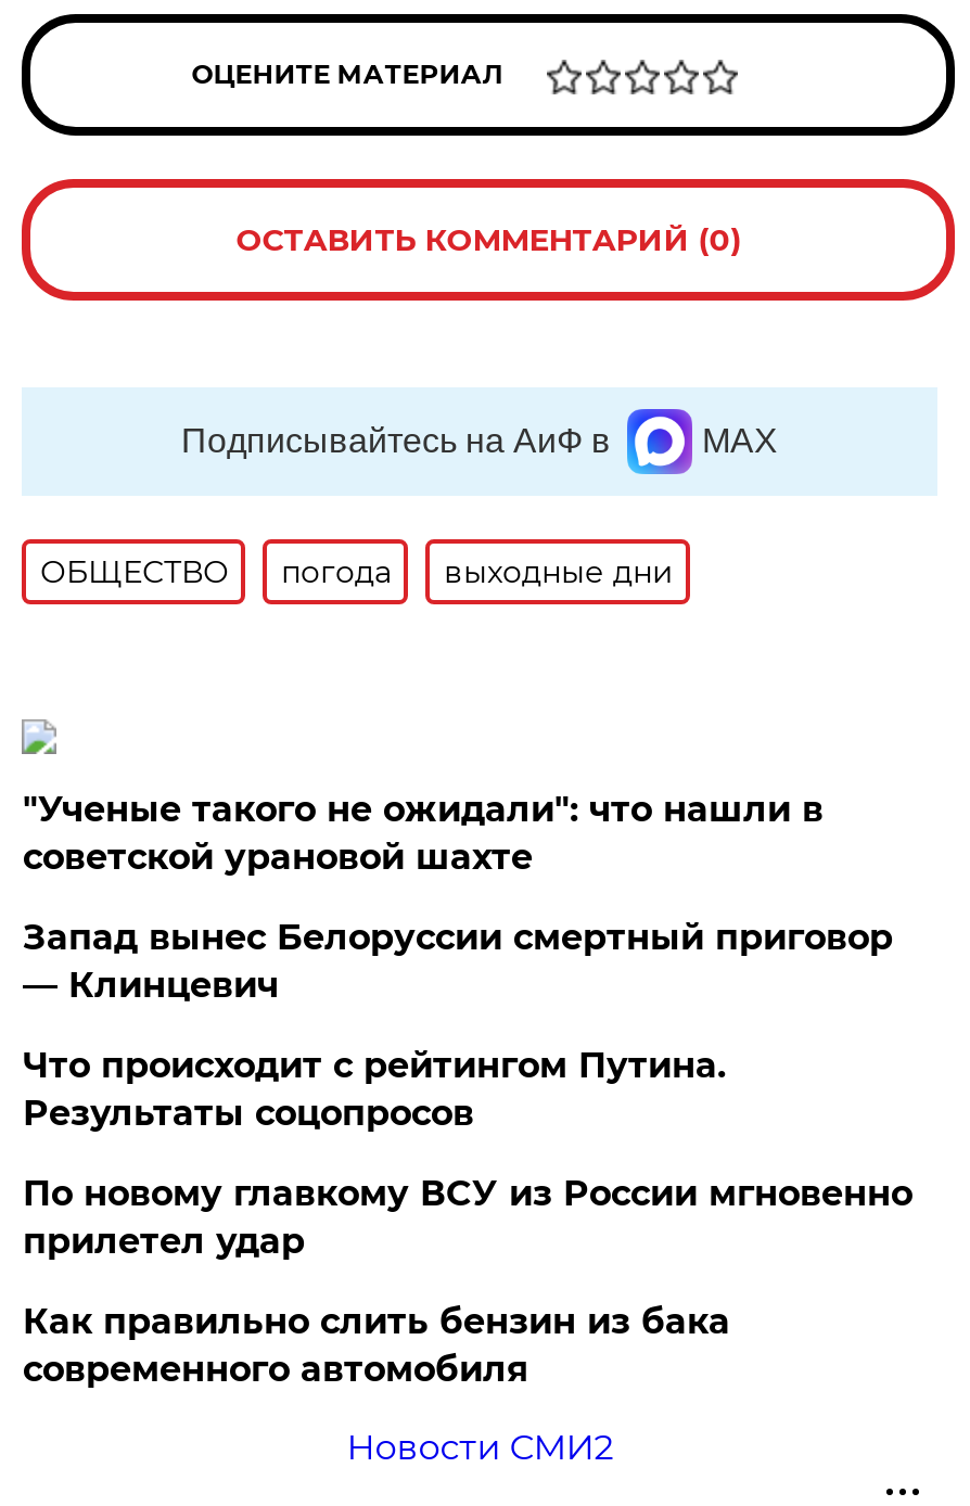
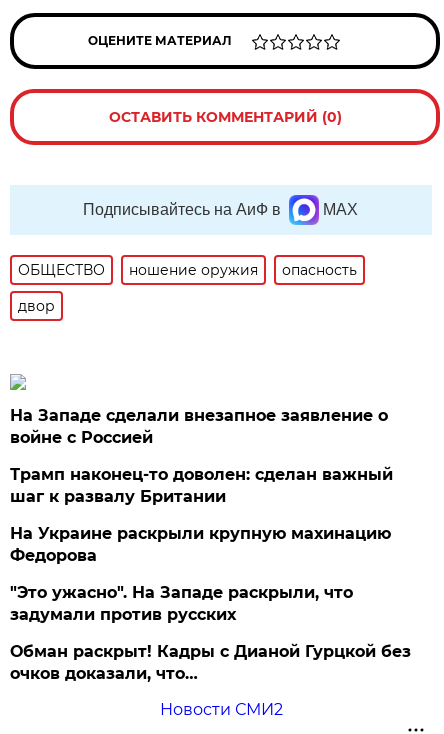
[281,552,674,591] погода | выходные дни -> [18,261,357,315] ношение оружия | опасность | двор
[23,789,912,1390] "Ученые такого не ожидали": что нашли в | советской урановой шахте | Запад вынес Белоруссии смертный приговор | — Клинцевич | Что происходит с рейтингом Путина. | Результаты соцопросов | По новому главкому ВСУ из России мгновенно | прилетел удар | Как правильно слить бензин из бака | современного автомобиля -> [10,406,411,683] На Западе сделали внезапное заявление о | войне с Россией | Трамп наконец-то доволен: сделан важный | шаг к развалу Британии | На Украине раскрыли крупную махинацию | Федорова | "Это ужасно". На Западе раскрыли, что | задумали против русских | Обман раскрыт! Кадры с Дианой Гурцкой без | очков доказали, что…

